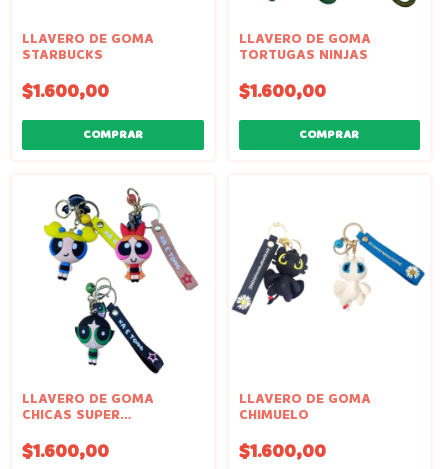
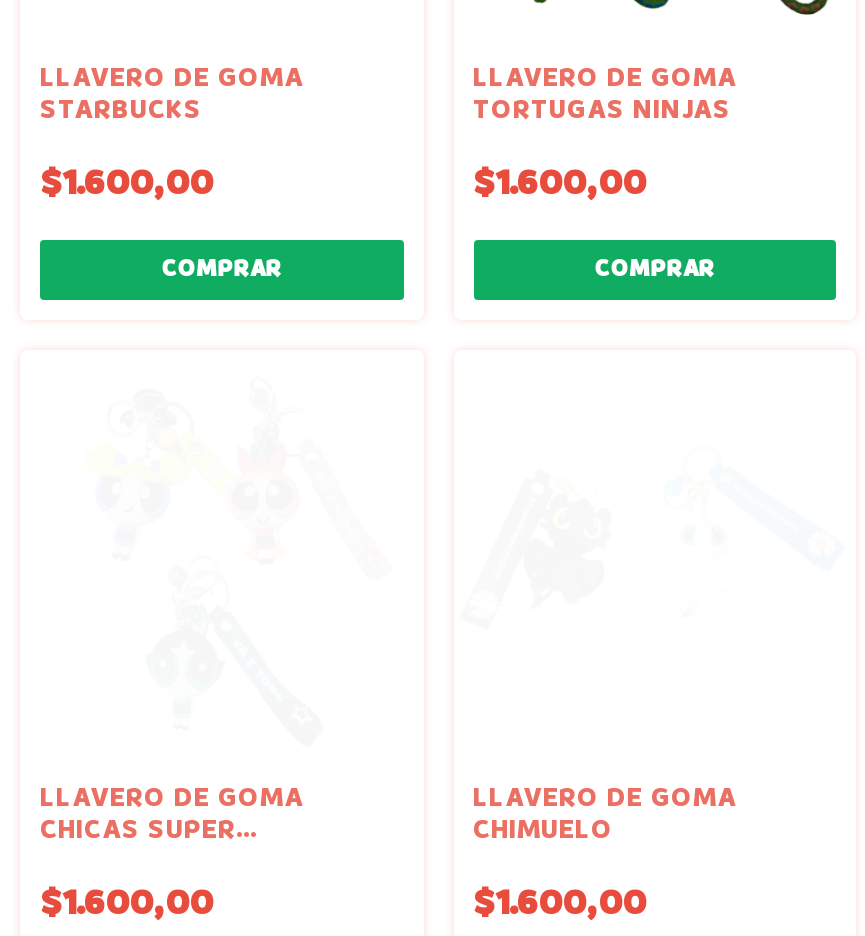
[43,187,199,374] [image] -> none
[333,222,426,310] [image] -> none
[231,234,309,316] [image] -> none

